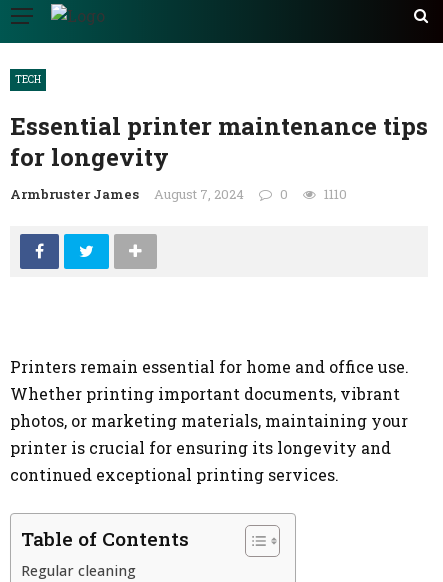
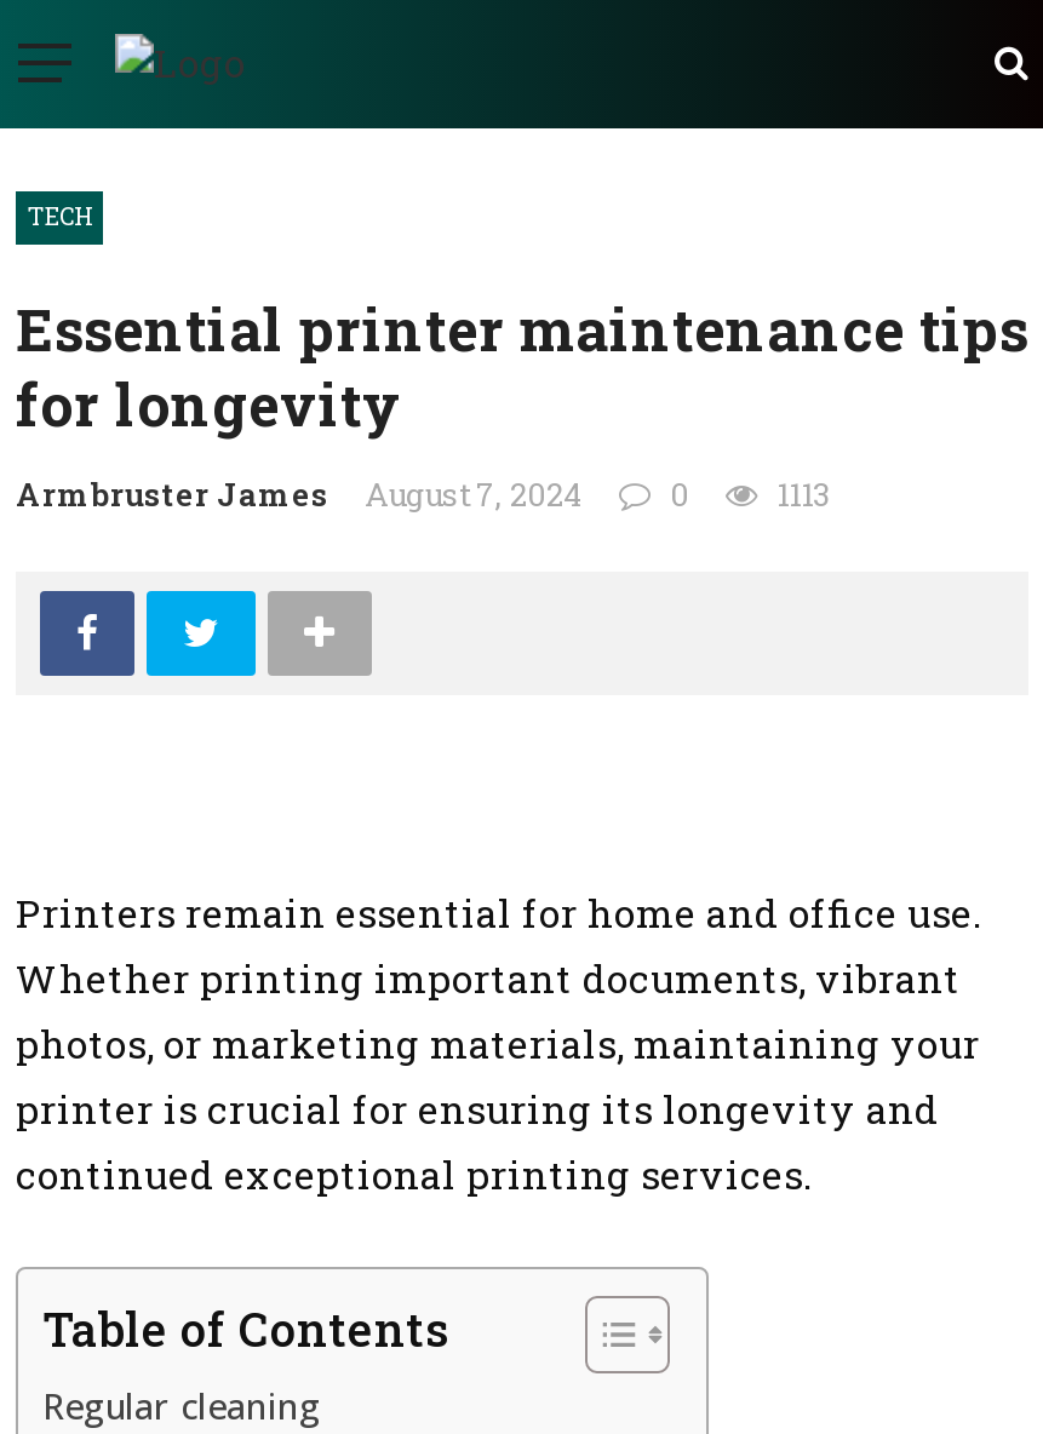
[10,185,347,203] Armbruster James August 7, 2024 0 1110 -> [16,472,830,516] Armbruster James August 7, 2024 0 1113

